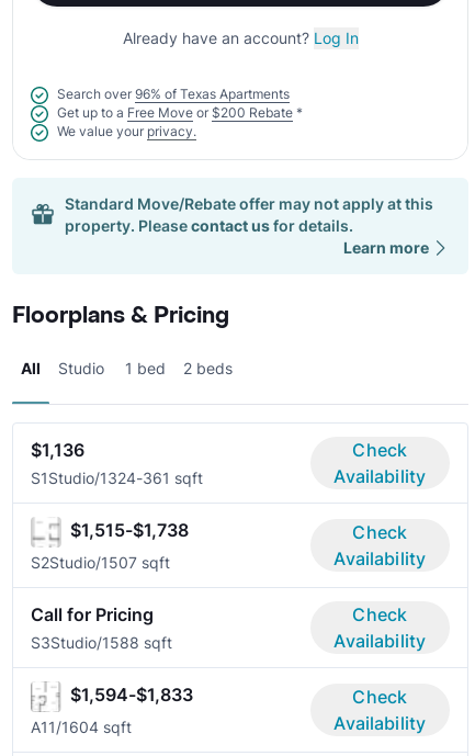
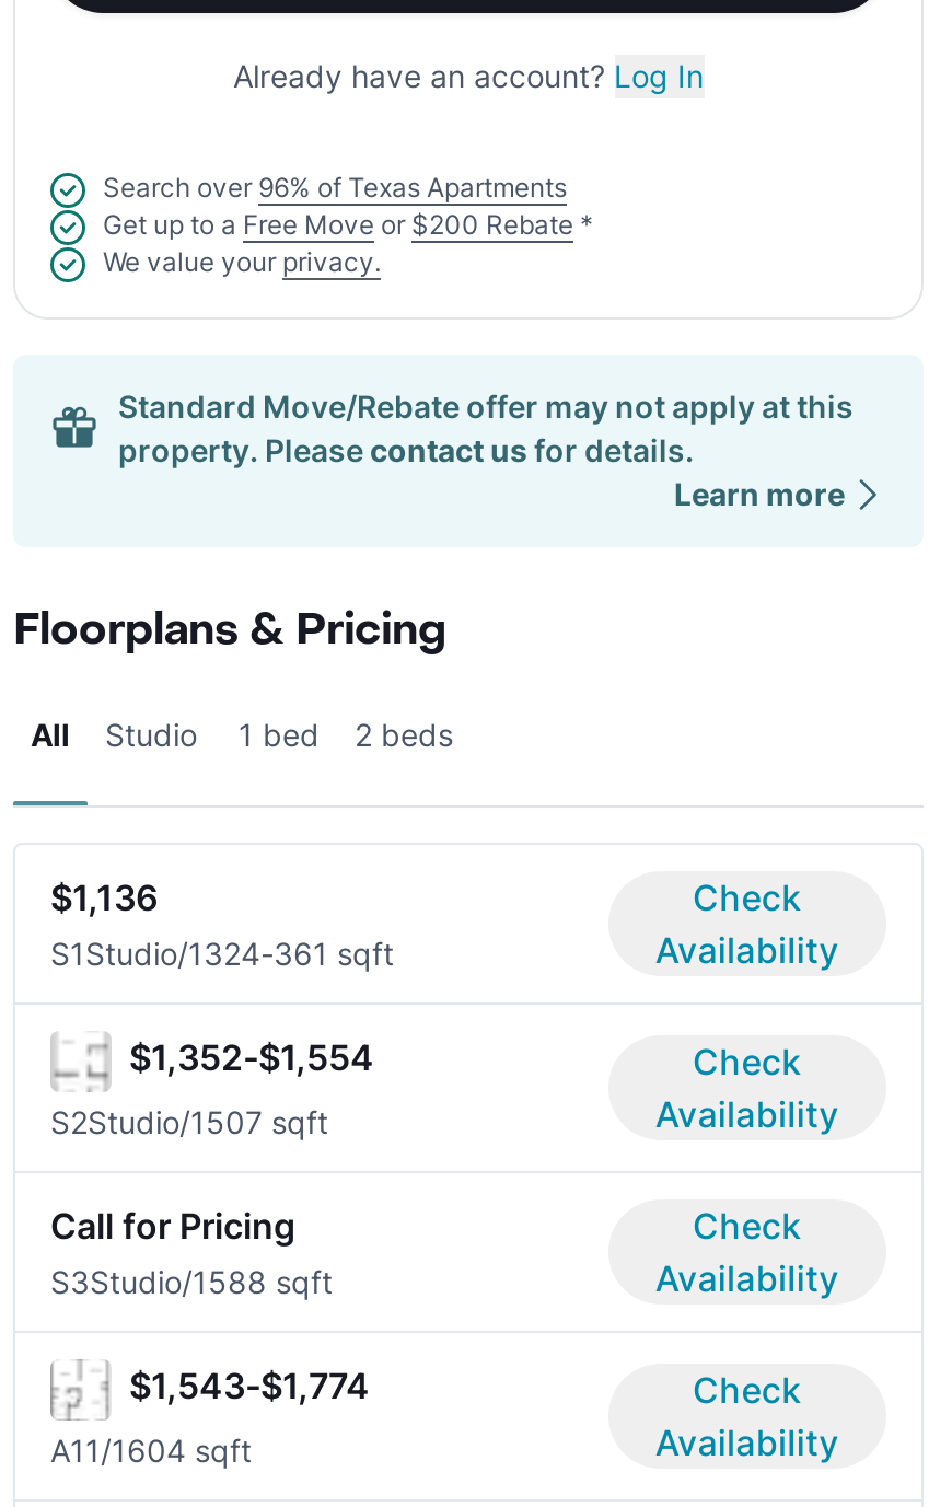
[70,518,189,540] $1,515-$1,738 -> [129,1034,374,1078] $1,352-$1,554
[70,683,193,705] $1,594-$1,833 -> [129,1363,370,1406] $1,543-$1,774

